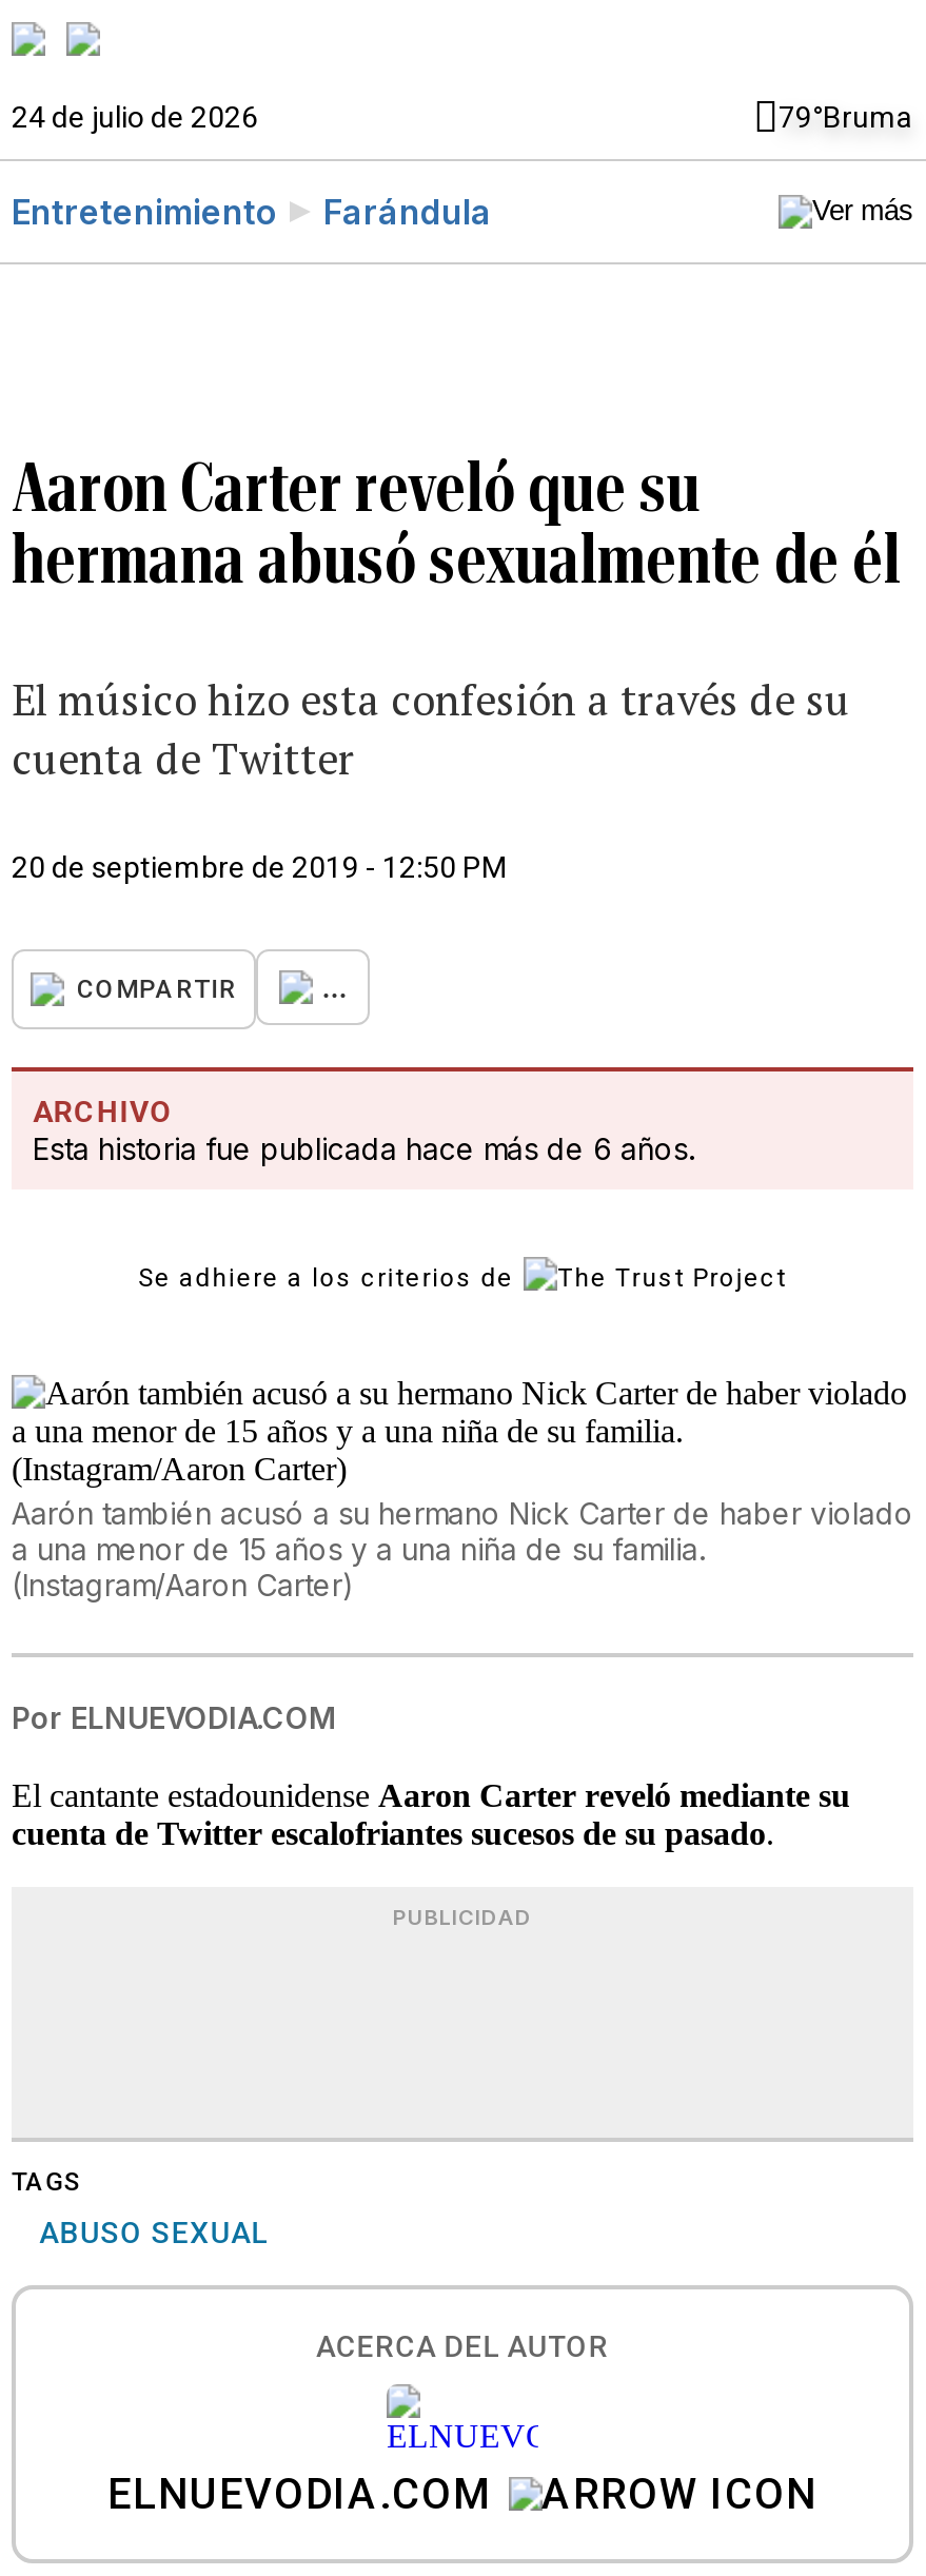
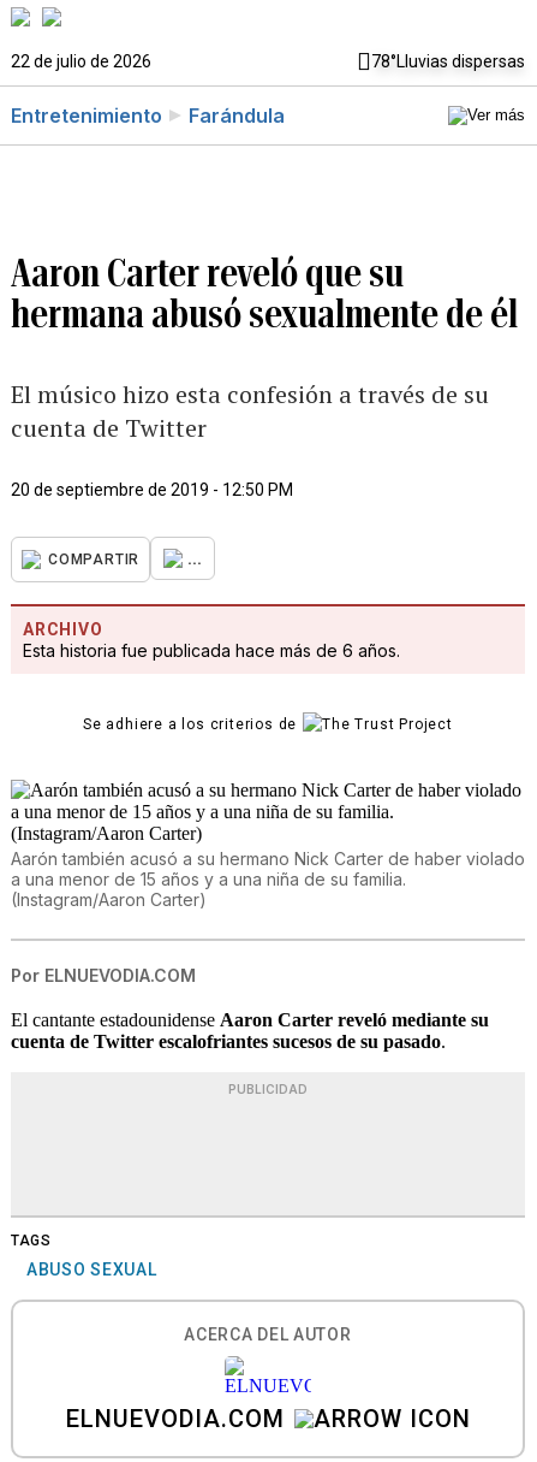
[12,100,913,134] 24 de julio de 2026 | 79°Bruma -> [11,52,525,71] 22 de julio de 2026 | 78°Lluvias dispersas

